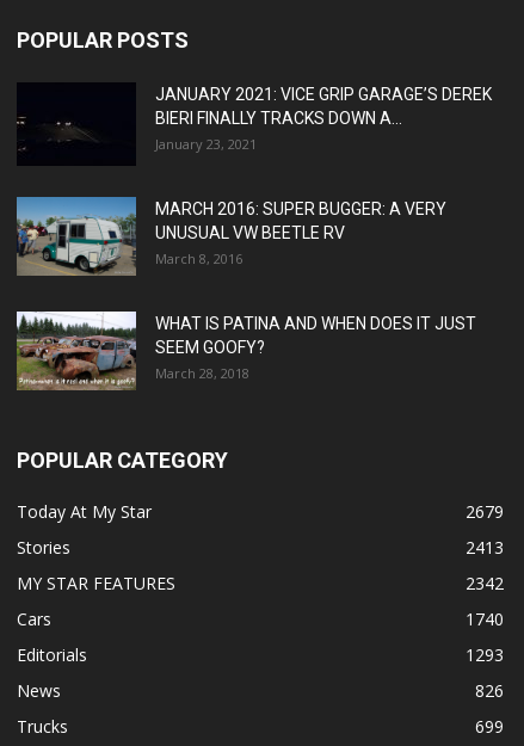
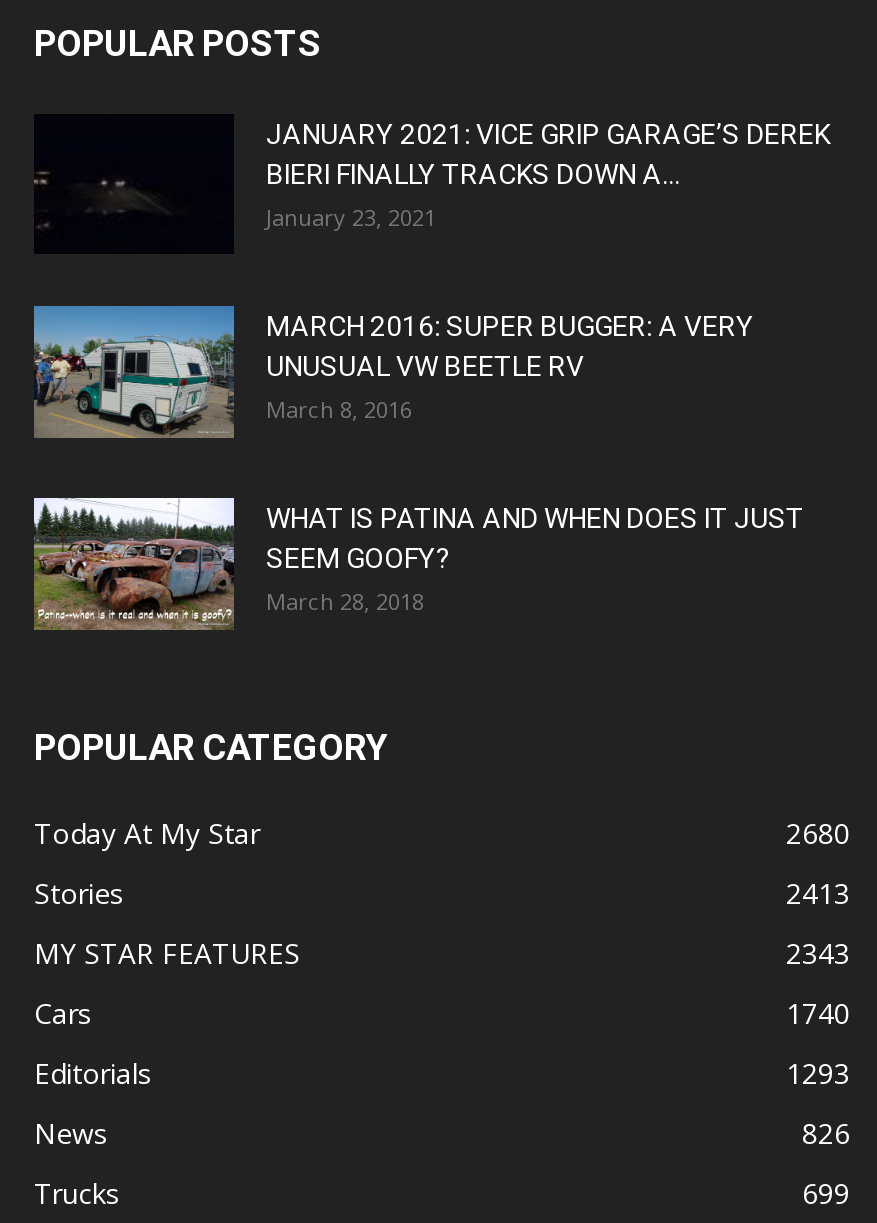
[466,500,504,523] 2679 -> [786,814,850,852] 2680
[466,571,504,594] 2342 -> [786,934,850,972] 2343

